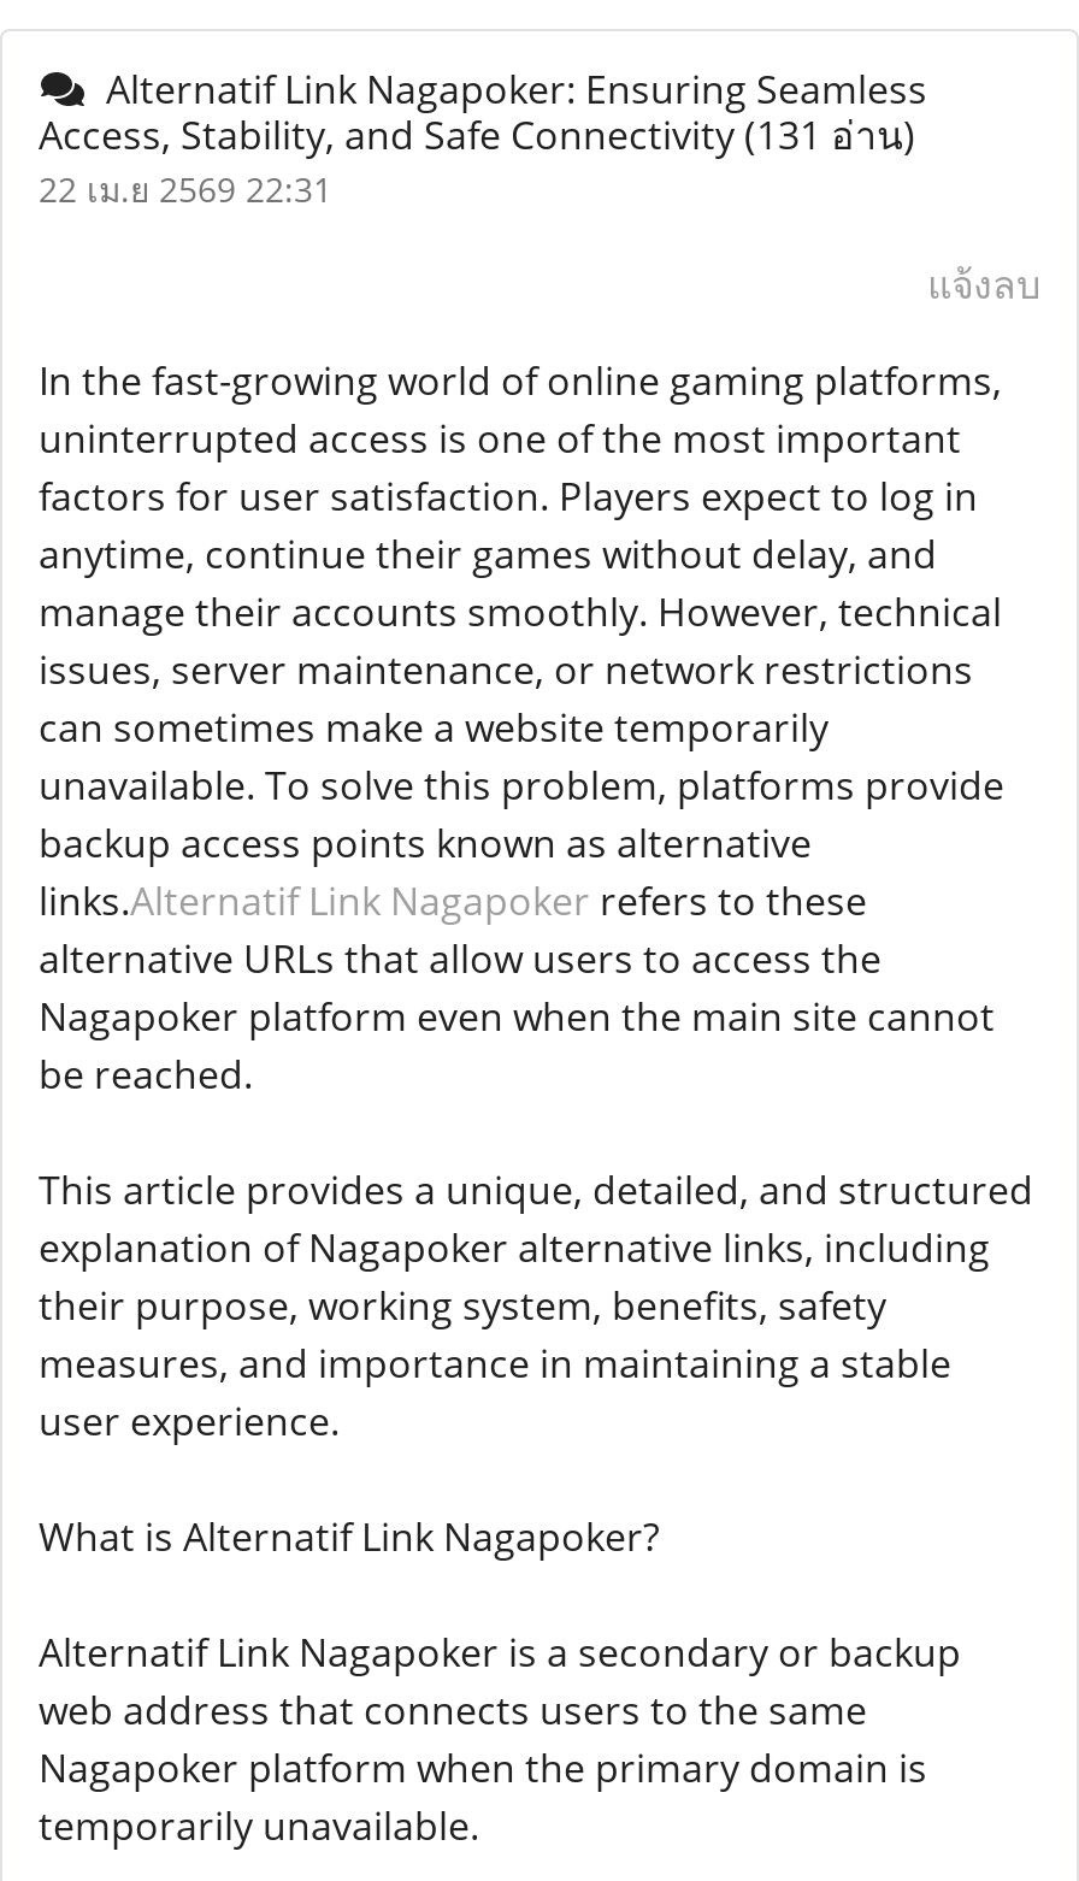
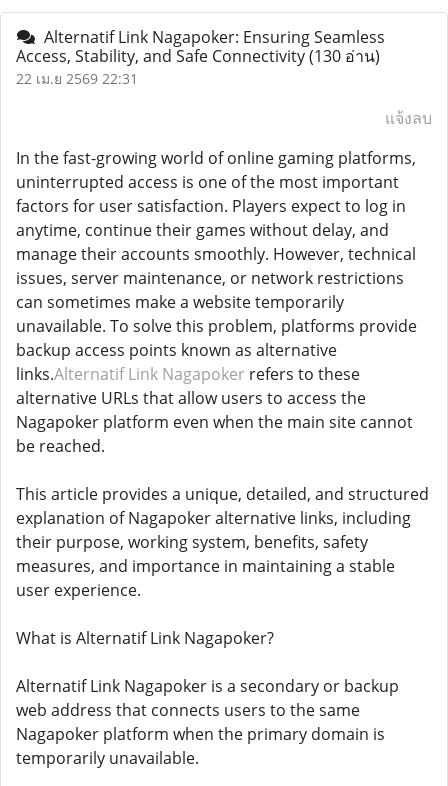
[39,108,915,161] Access, Stability, and Safe Connectivity(131 อ่าน) -> [16,45,380,67] Access, Stability, and Safe Connectivity(130 อ่าน)

